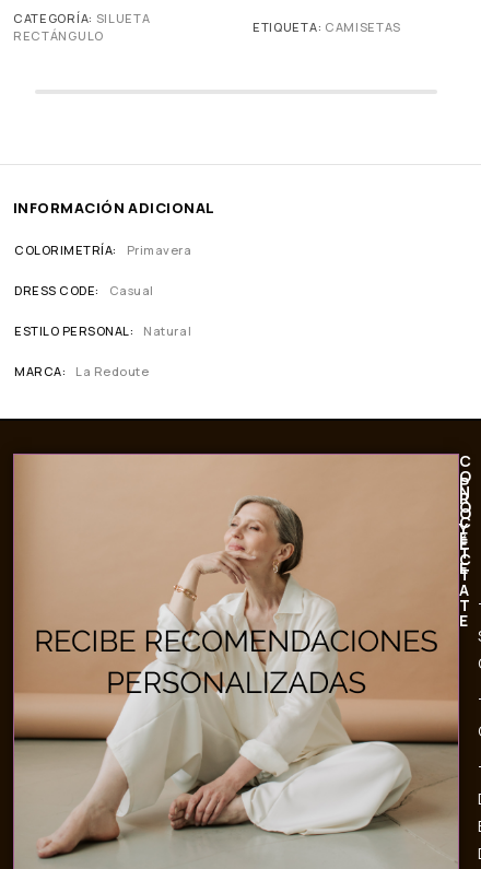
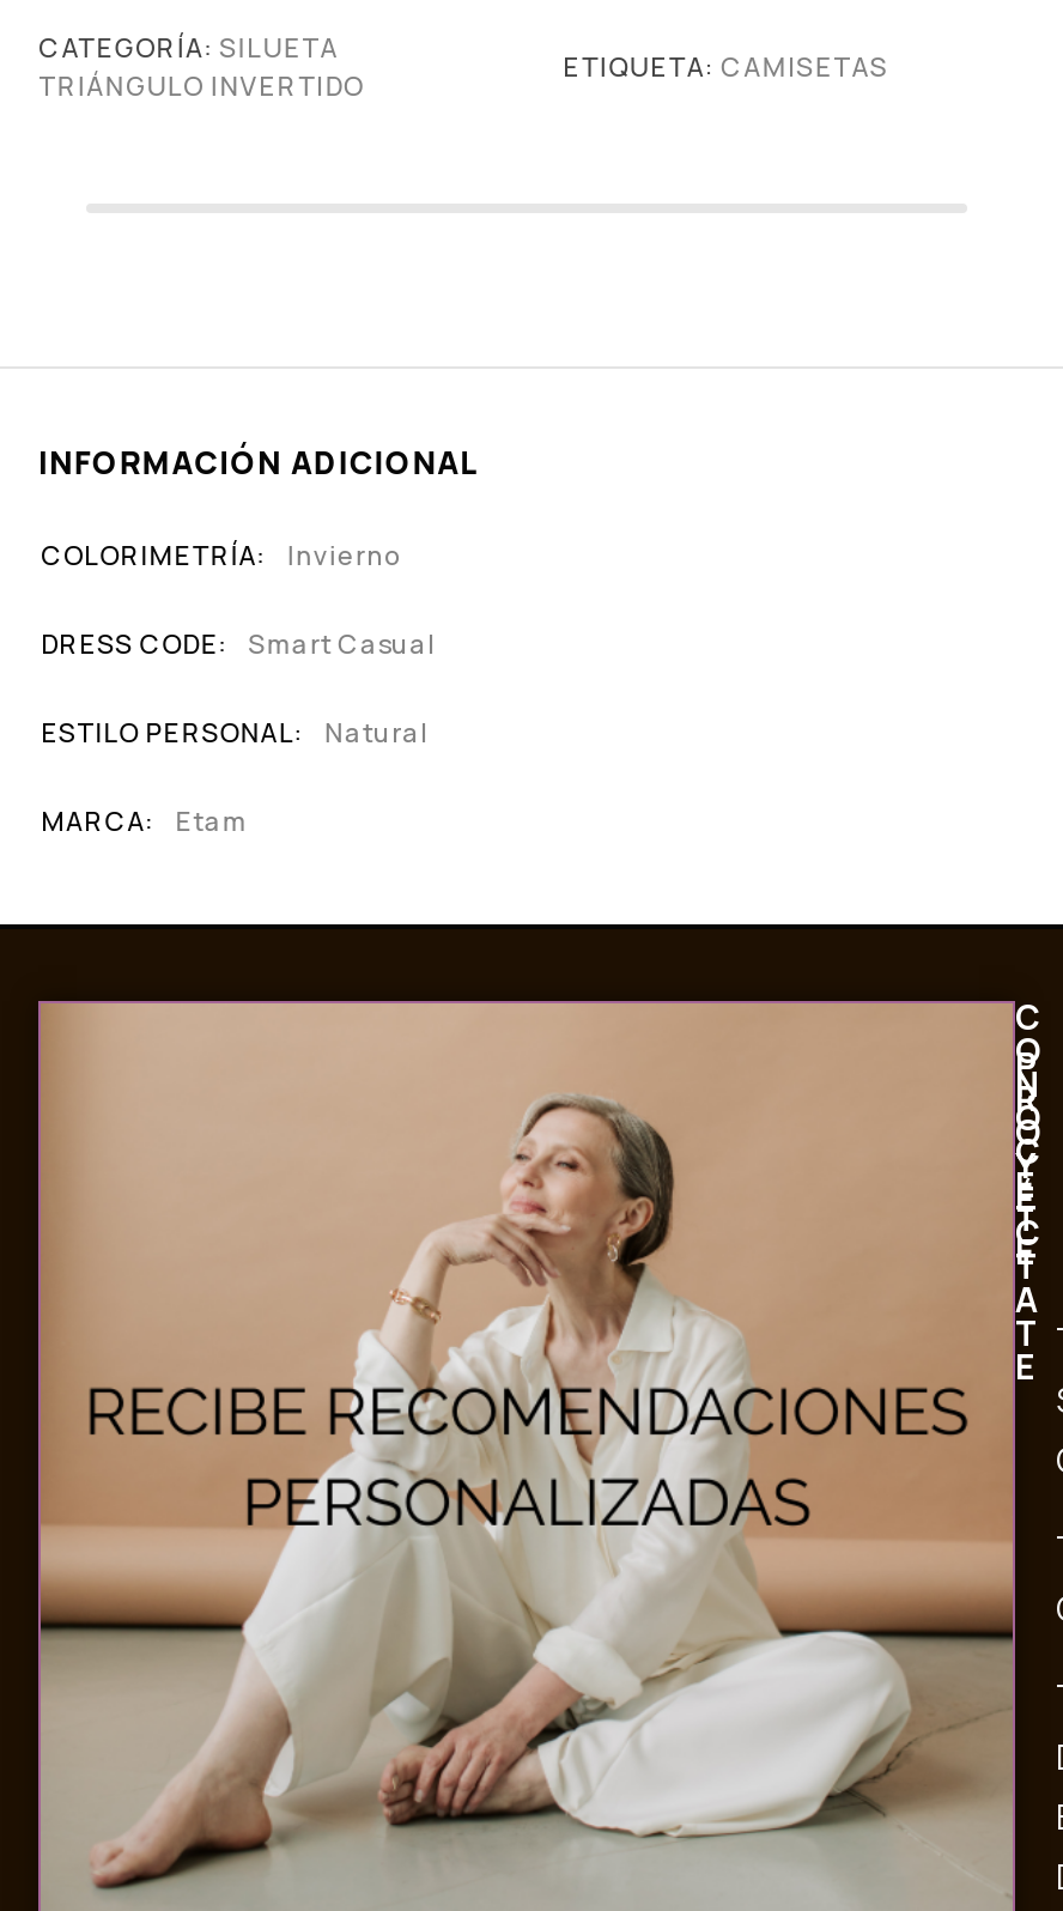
[13,27,104,44] RECTÁNGULO -> [38,67,364,103] TRIÁNGULO INVERTIDO
[127,242,192,258] Primavera -> [287,536,402,572] Invierno
[109,282,154,298] Casual -> [249,625,436,661] Smart Casual
[76,363,149,379] La Redoute -> [175,802,247,838] Etam

